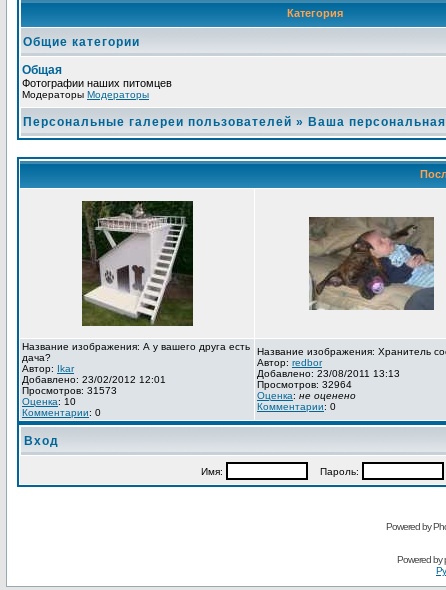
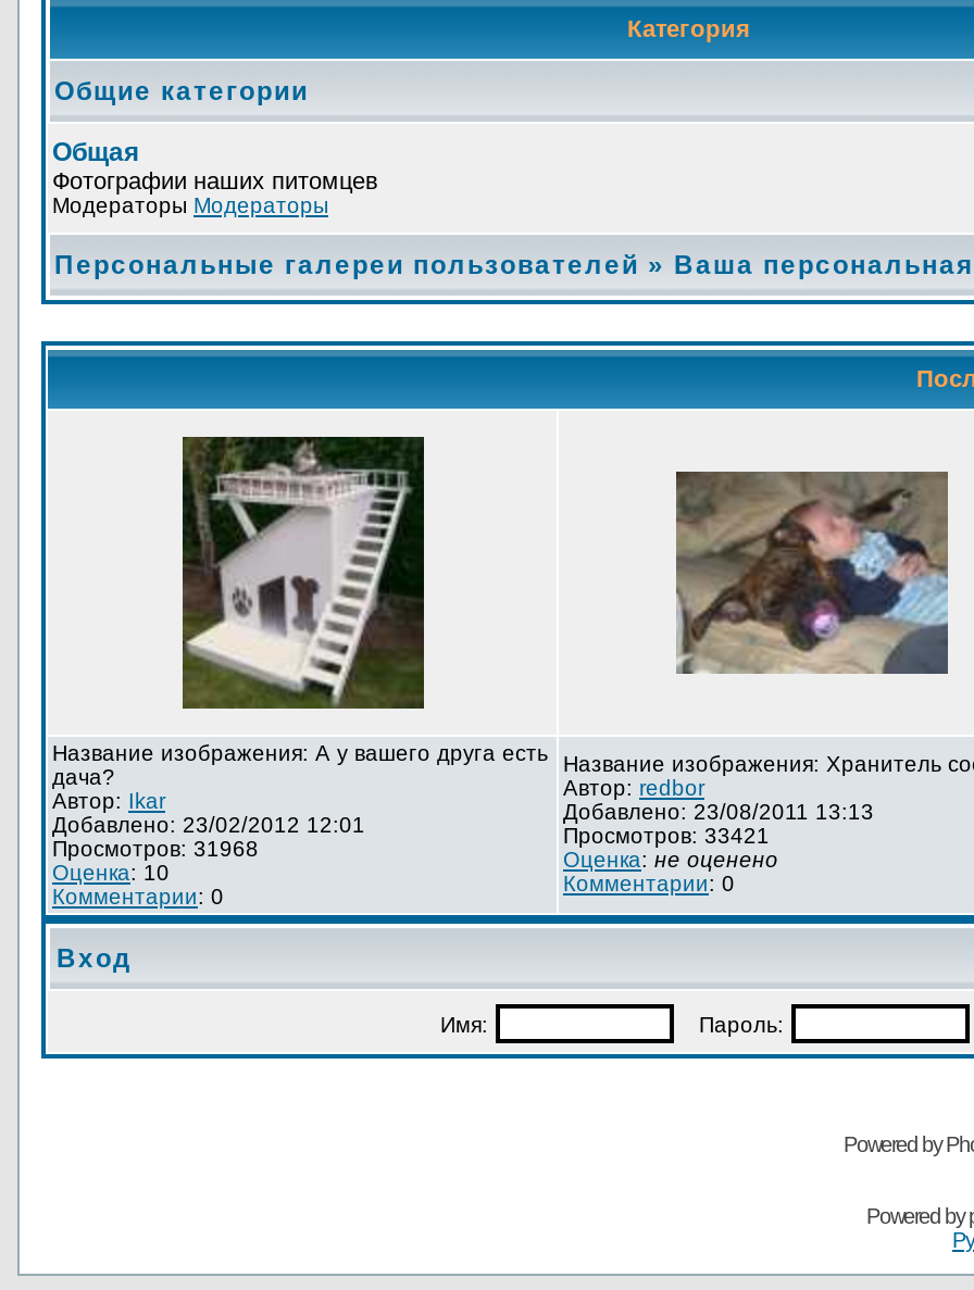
[257,379,352,390] Просмотров: 32964 -> [563,824,770,848] Просмотров: 33421
[22,385,117,396] Просмотров: 31573 -> [52,837,259,861] Просмотров: 31968

